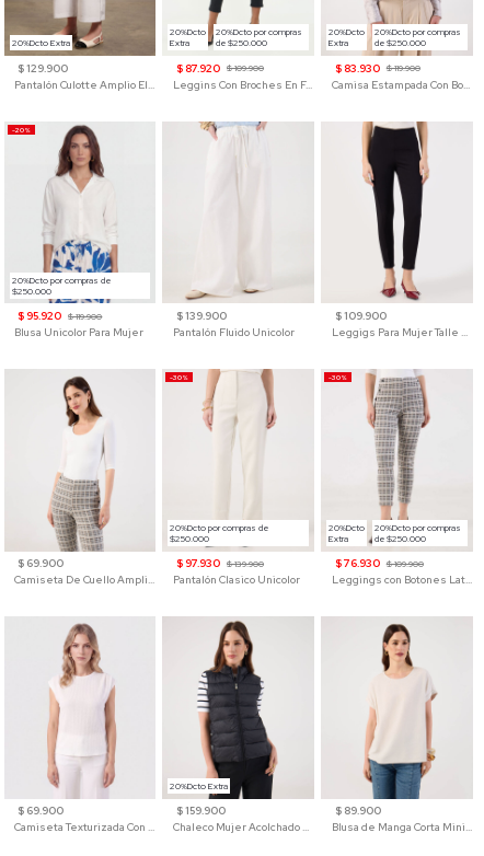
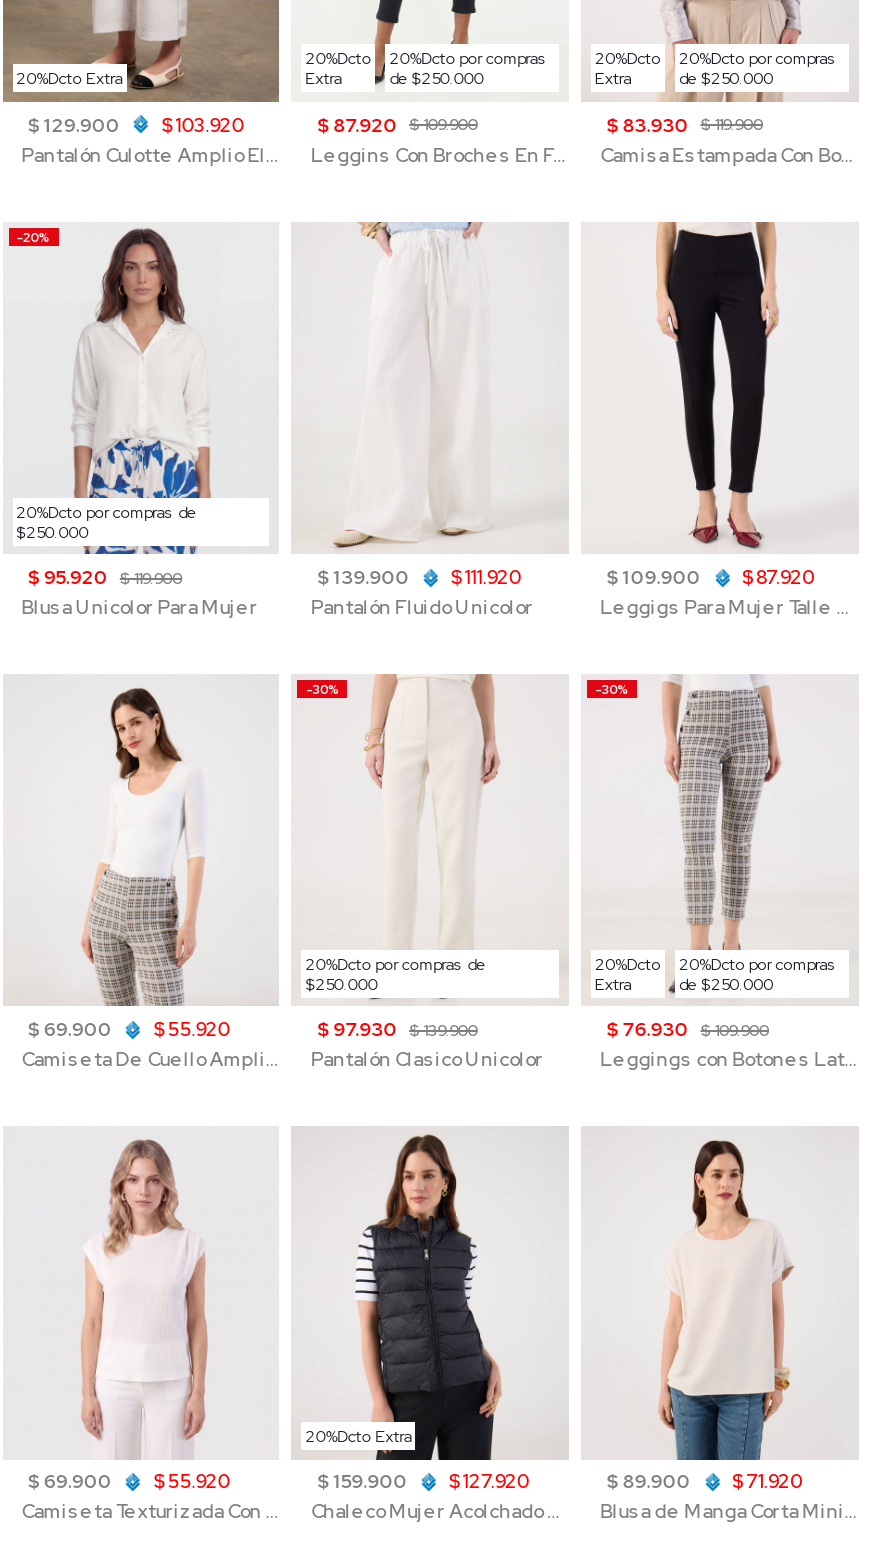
none -> [161,112,243,138] $ 103.920
none -> [451,564,521,590] $ 111.920
none -> [742,564,814,590] $ 87.920
none -> [153,1017,229,1043] $ 55.920
none -> [153,1469,229,1495] $ 55.920
none -> [449,1469,529,1495] $ 127.920
none -> [732,1469,802,1495] $ 71.920

